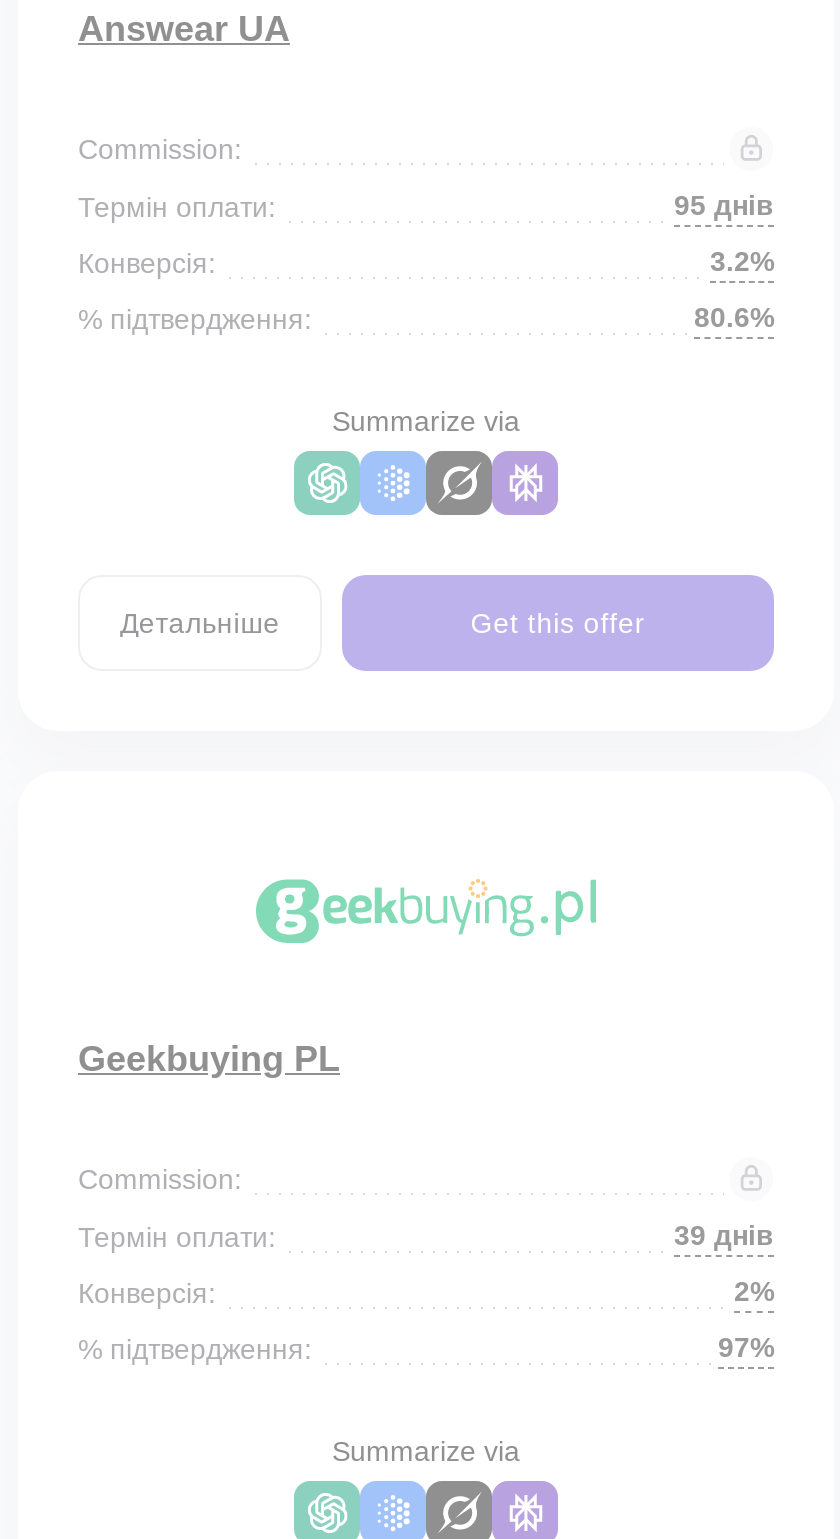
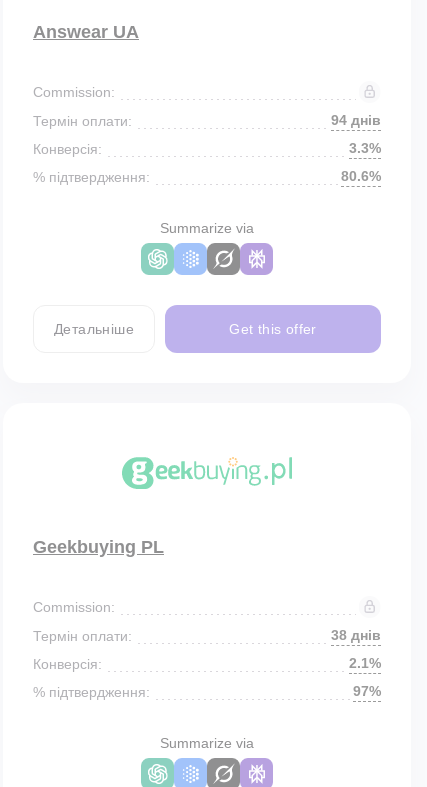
[674,189,774,221] 95 днів -> [331,112,381,128] 94 днів
[710,245,774,277] 3.2% -> [349,140,381,156] 3.3%
[674,1219,774,1251] 39 днів -> [331,627,381,643] 38 днів
[734,1275,774,1307] 2% -> [349,655,381,671] 2.1%

